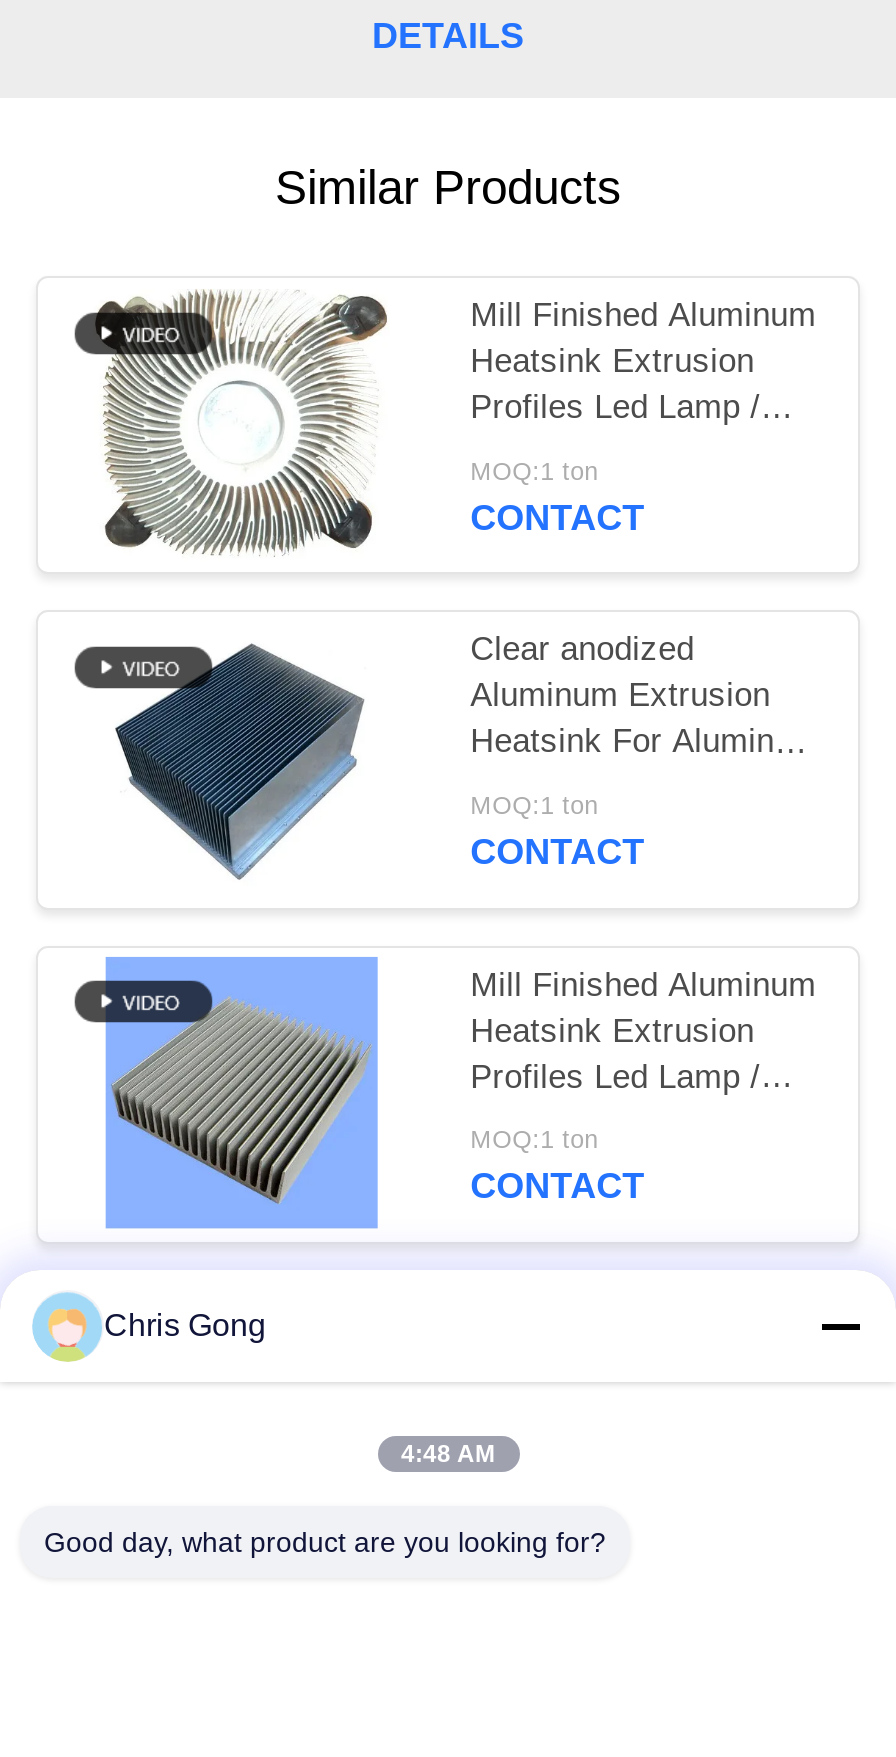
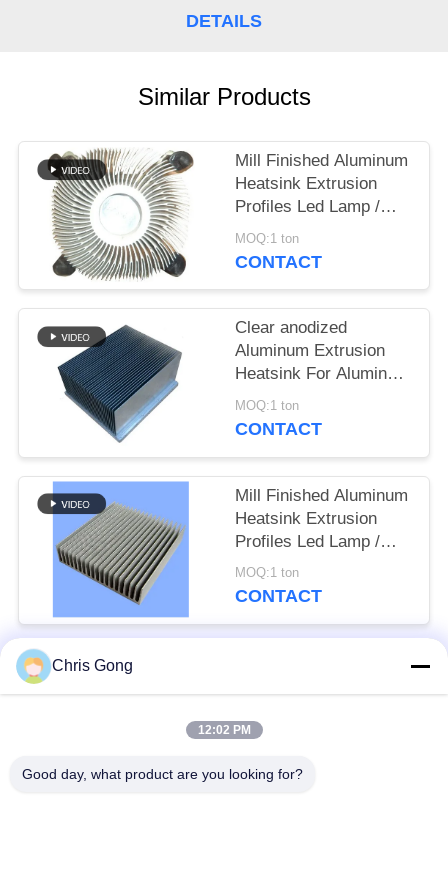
[401,1440,495,1468] 4:48 AM -> [197,723,250,737] 12:02 PM

